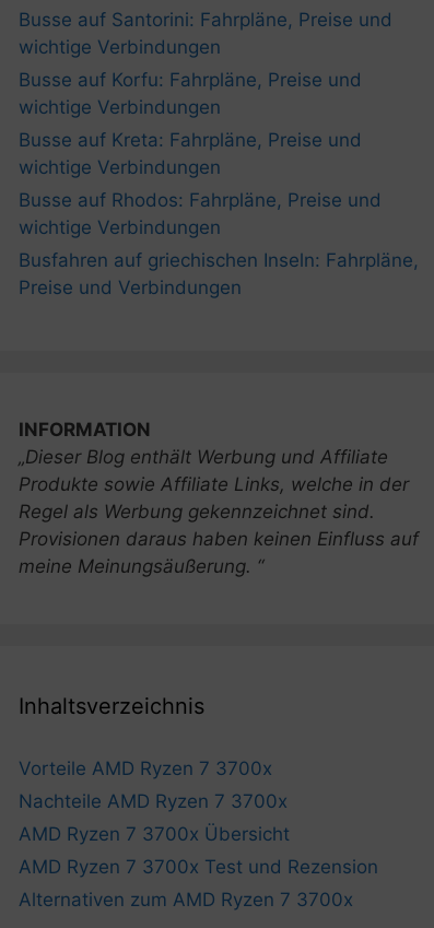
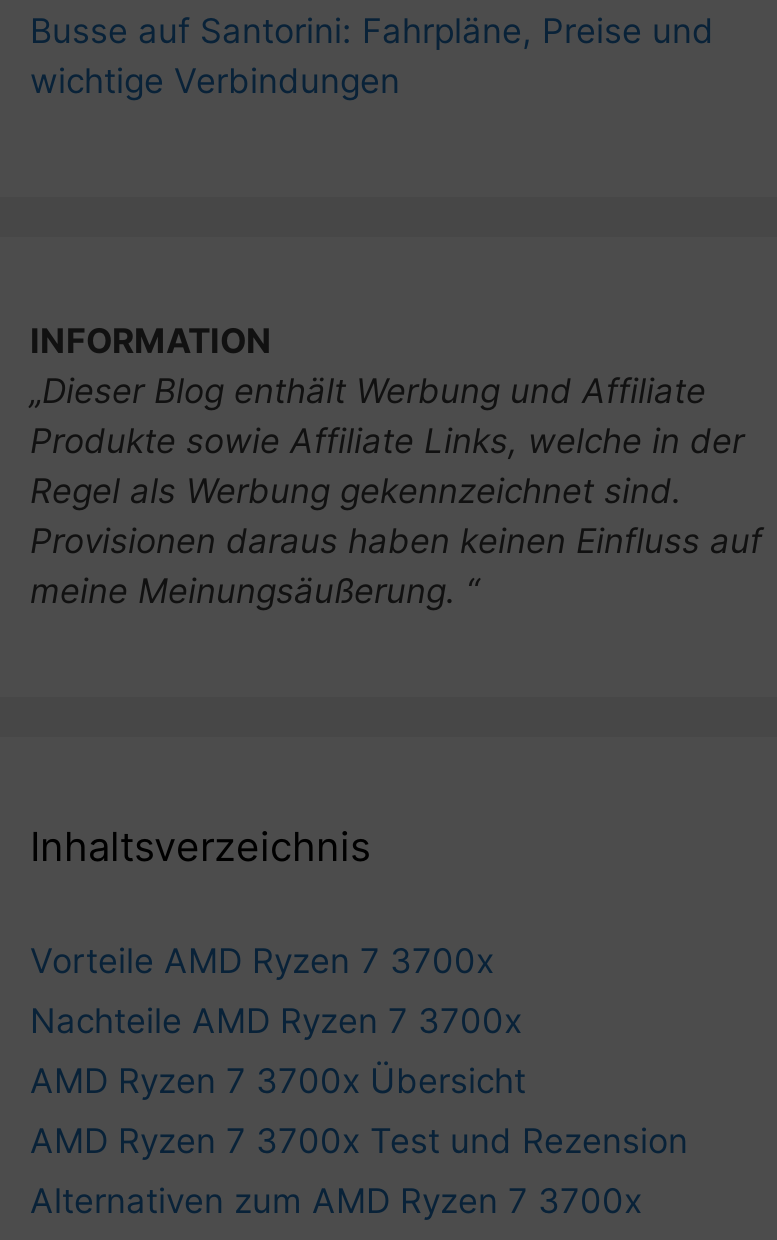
[19,69,419,298] Busse auf Korfu: Fahrpläne, Preise und | wichtige Verbindungen | Busse auf Kreta: Fahrpläne, Preise und | wichtige Verbindungen | Busse auf Rhodos: Fahrpläne, Preise und | wichtige Verbindungen | Busfahren auf griechischen Inseln: Fahrpläne, | Preise und Verbindungen -> none

